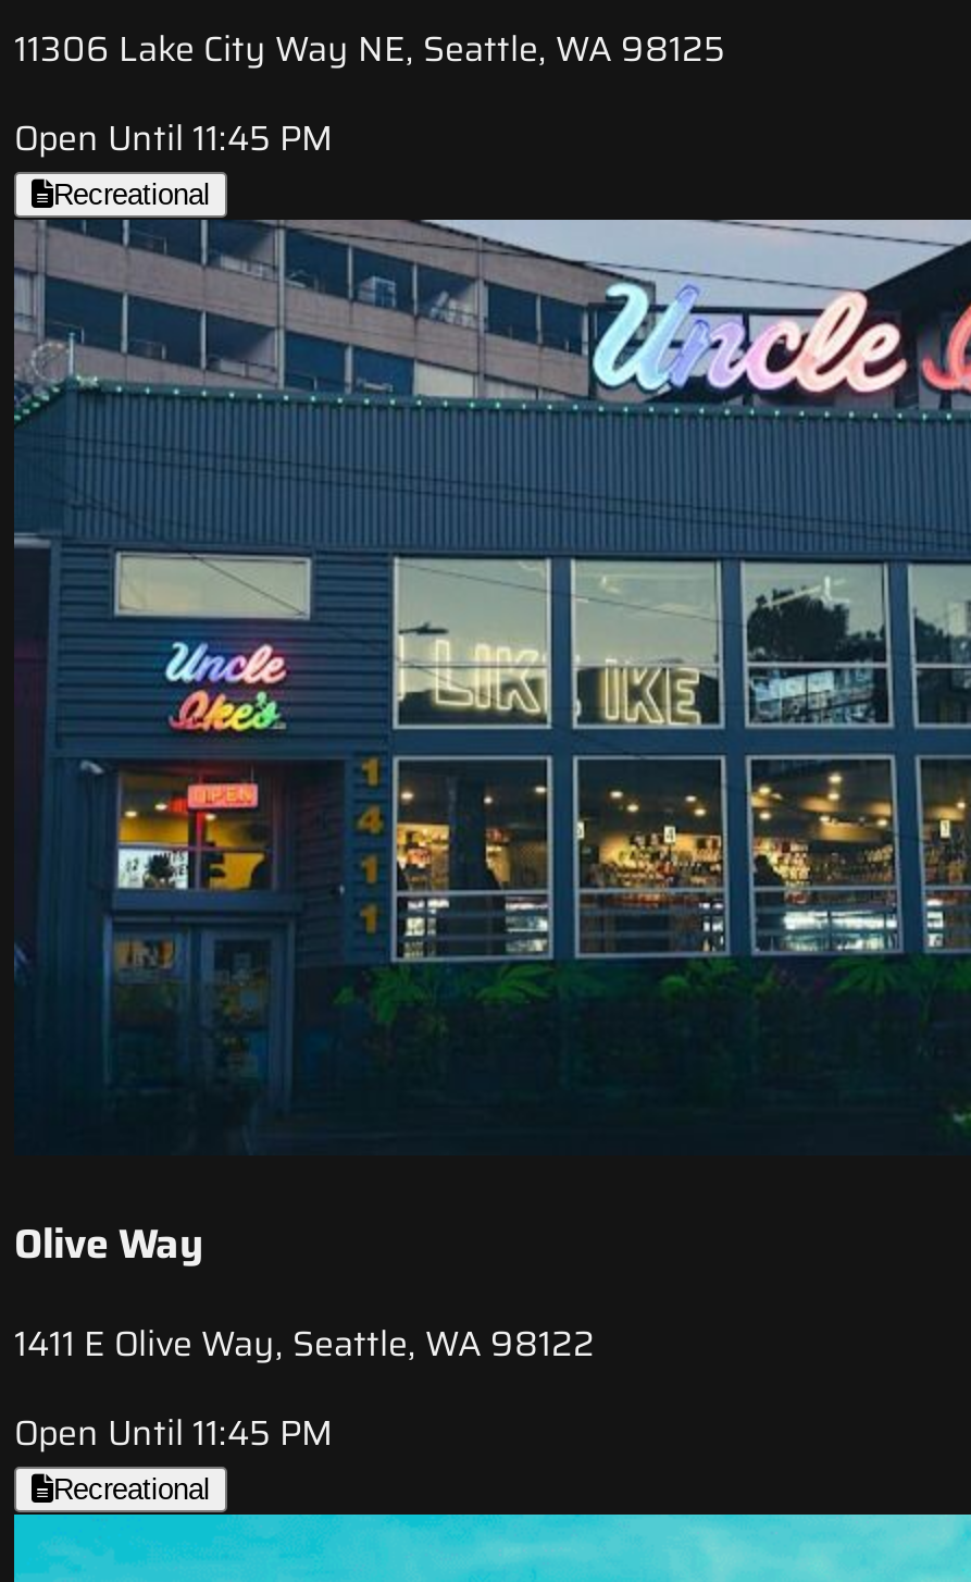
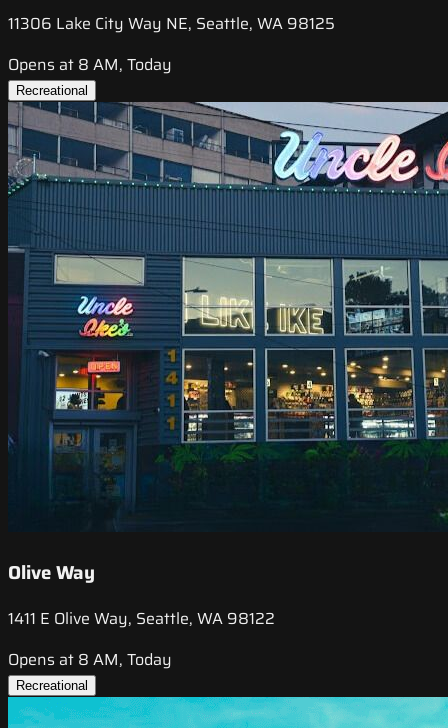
[14,112,334,166] Open Until 11:45 PM -> [8,52,172,77] Opens at 8 AM, Today
[14,1405,334,1460] Open Until 11:45 PM -> [8,647,172,672] Opens at 8 AM, Today

